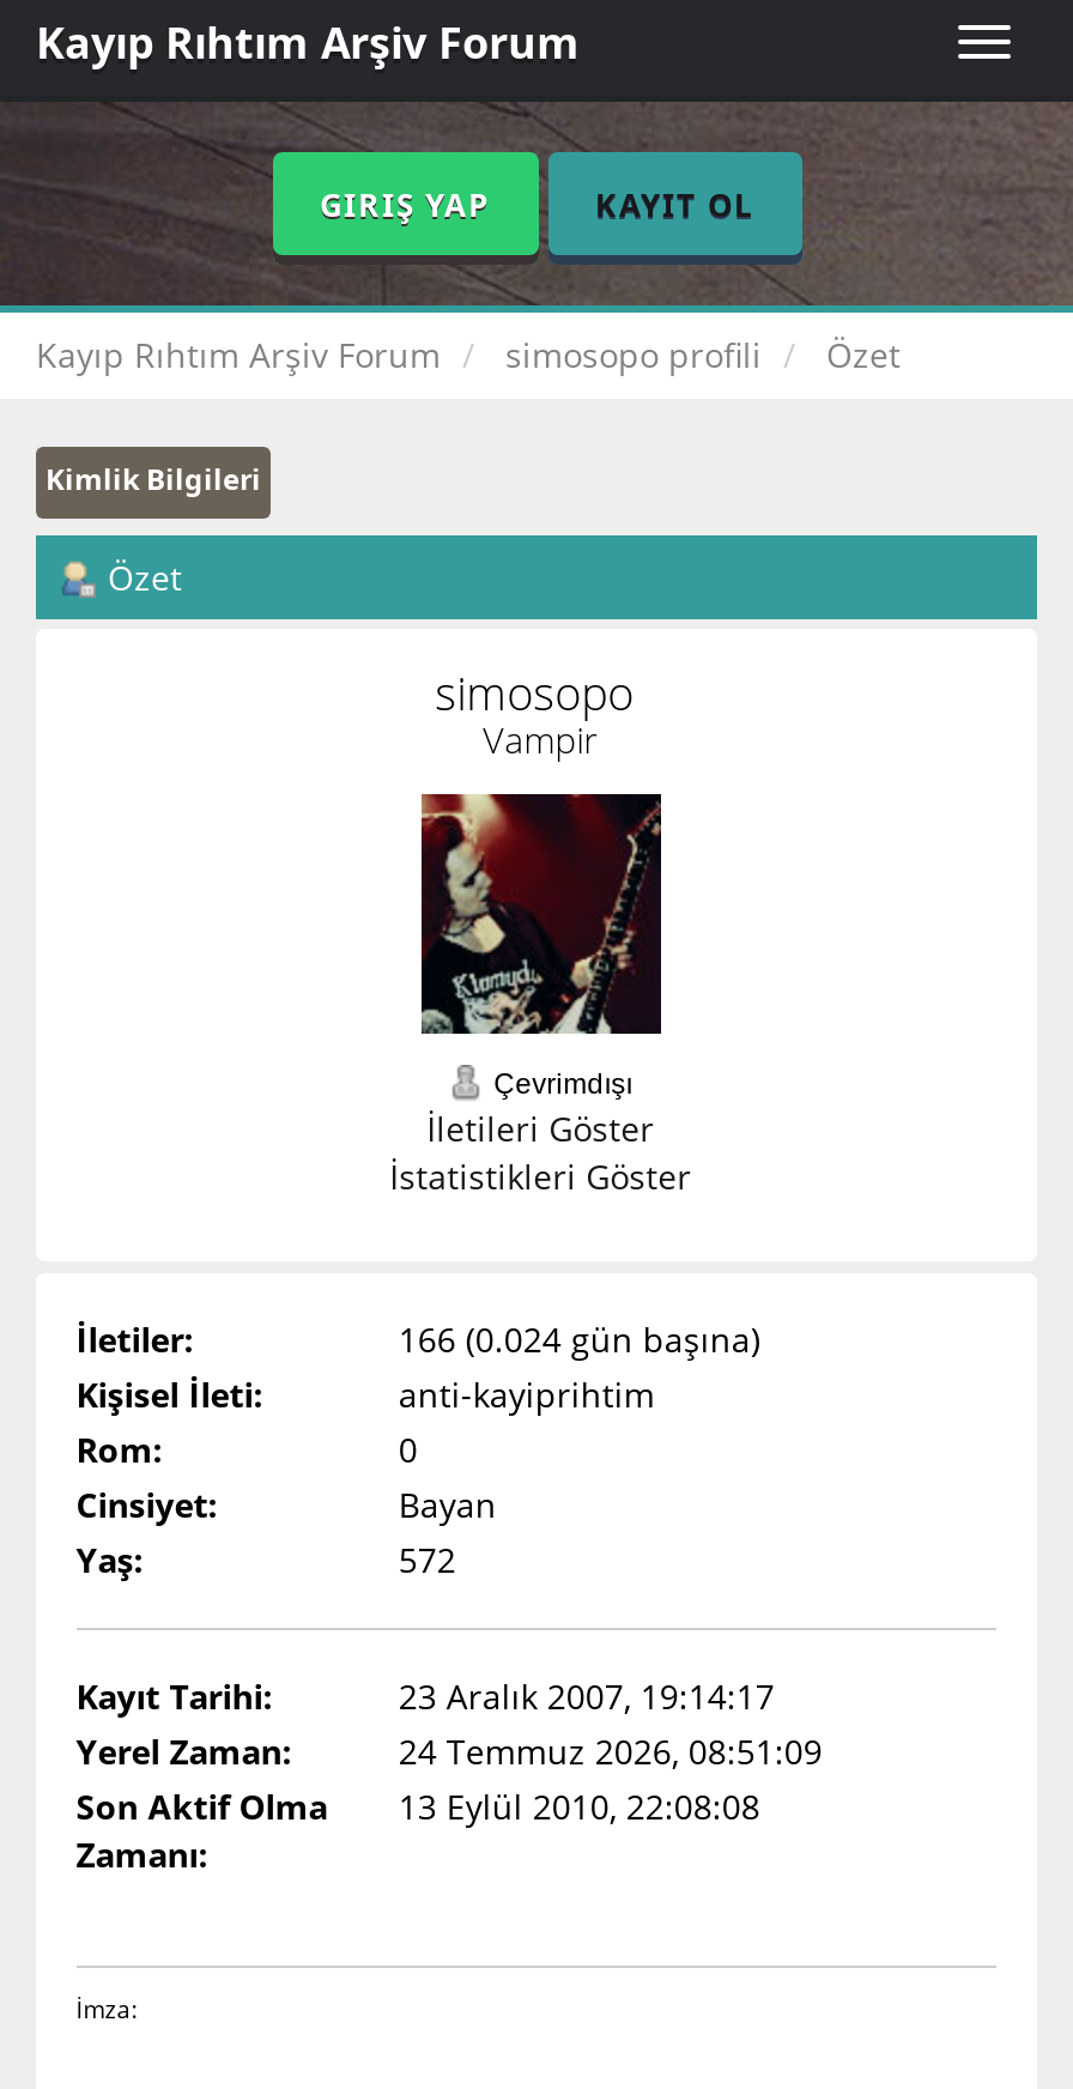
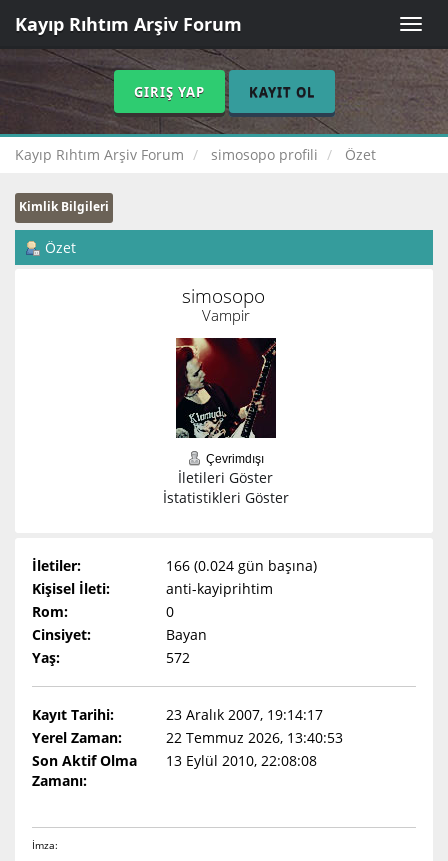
[398,1729,822,1775] 24 Temmuz 2026, 08:51:09 -> [166,728,343,747] 22 Temmuz 2026, 13:40:53

